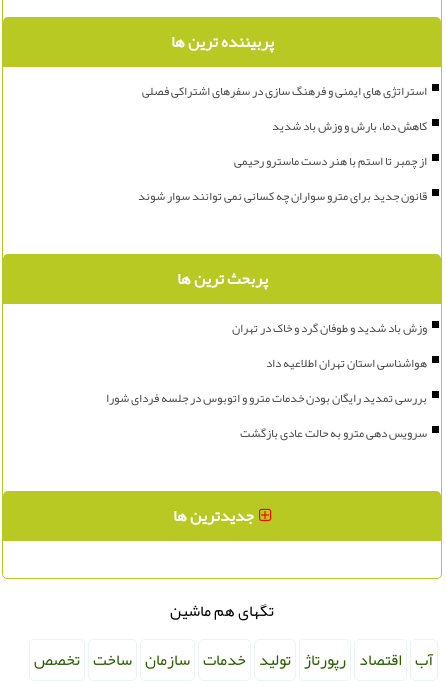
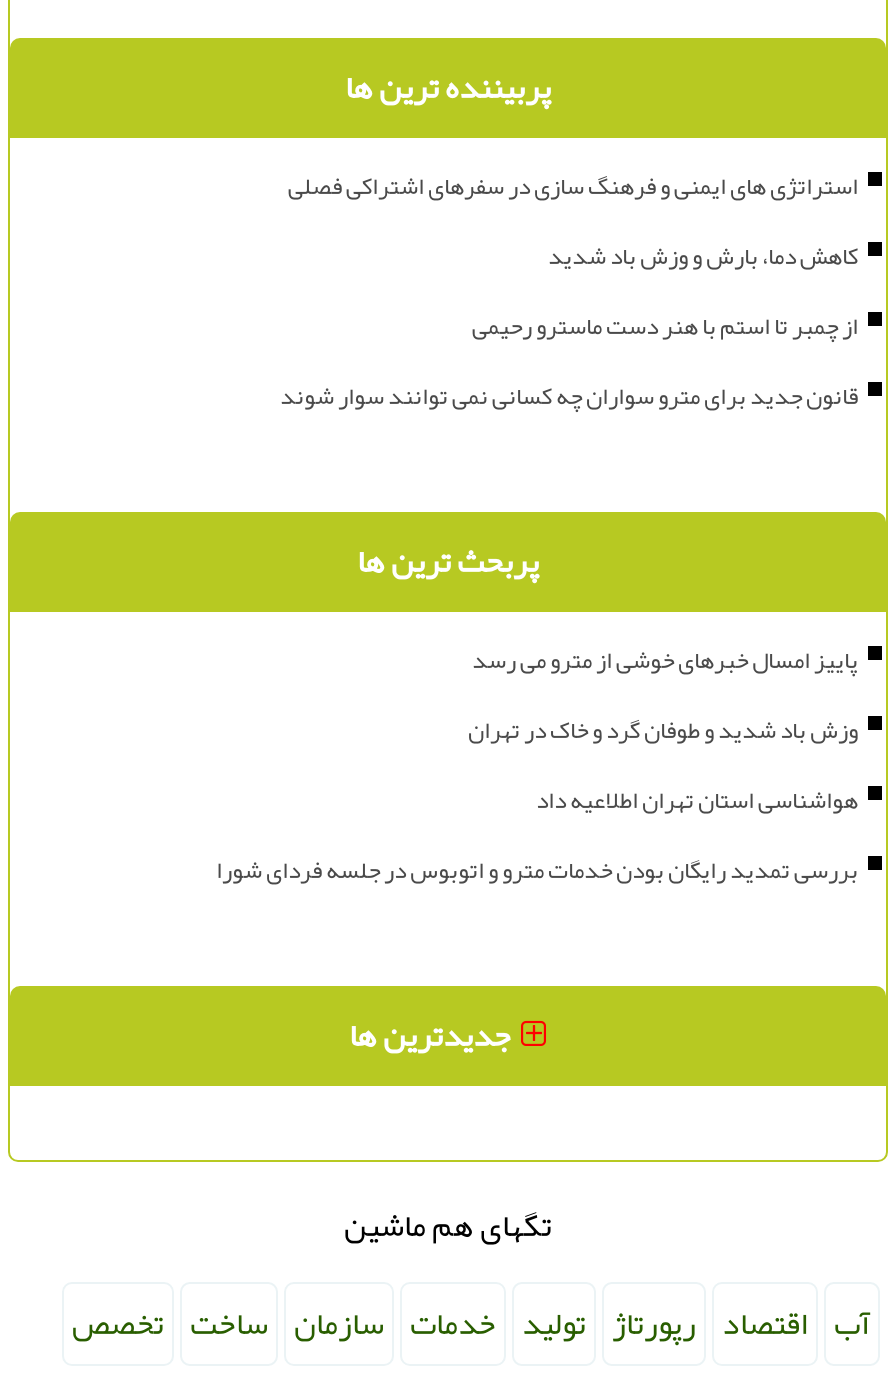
none -> [496,636,882,684] پاییز امسال خبرهای خوشی از مترو می رسد
moved [244,316,439,375] -> [492,706,882,824]: وزش باد شدید و طوفان گرد و خاک در تهران | هواشناسی استان تهران اطلاعیه داد
[252,421,439,445] سرویس دهی مترو به حالت عادی بازگشت -> none

